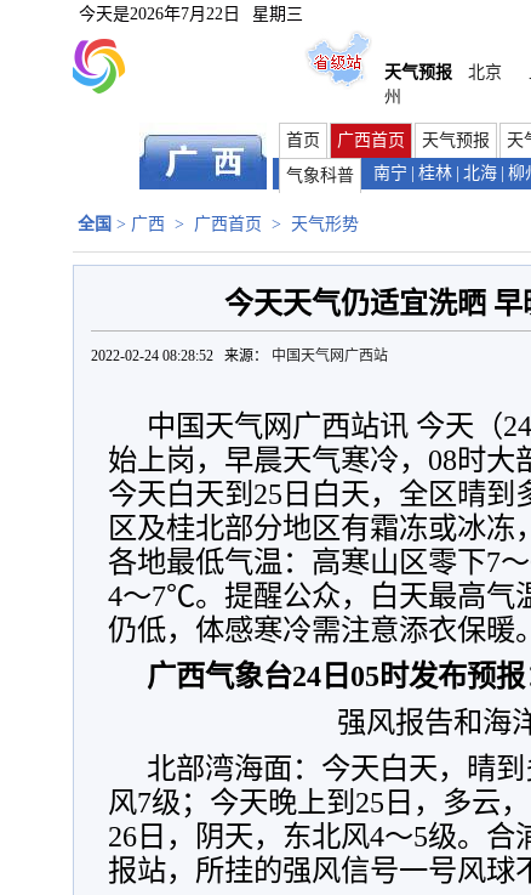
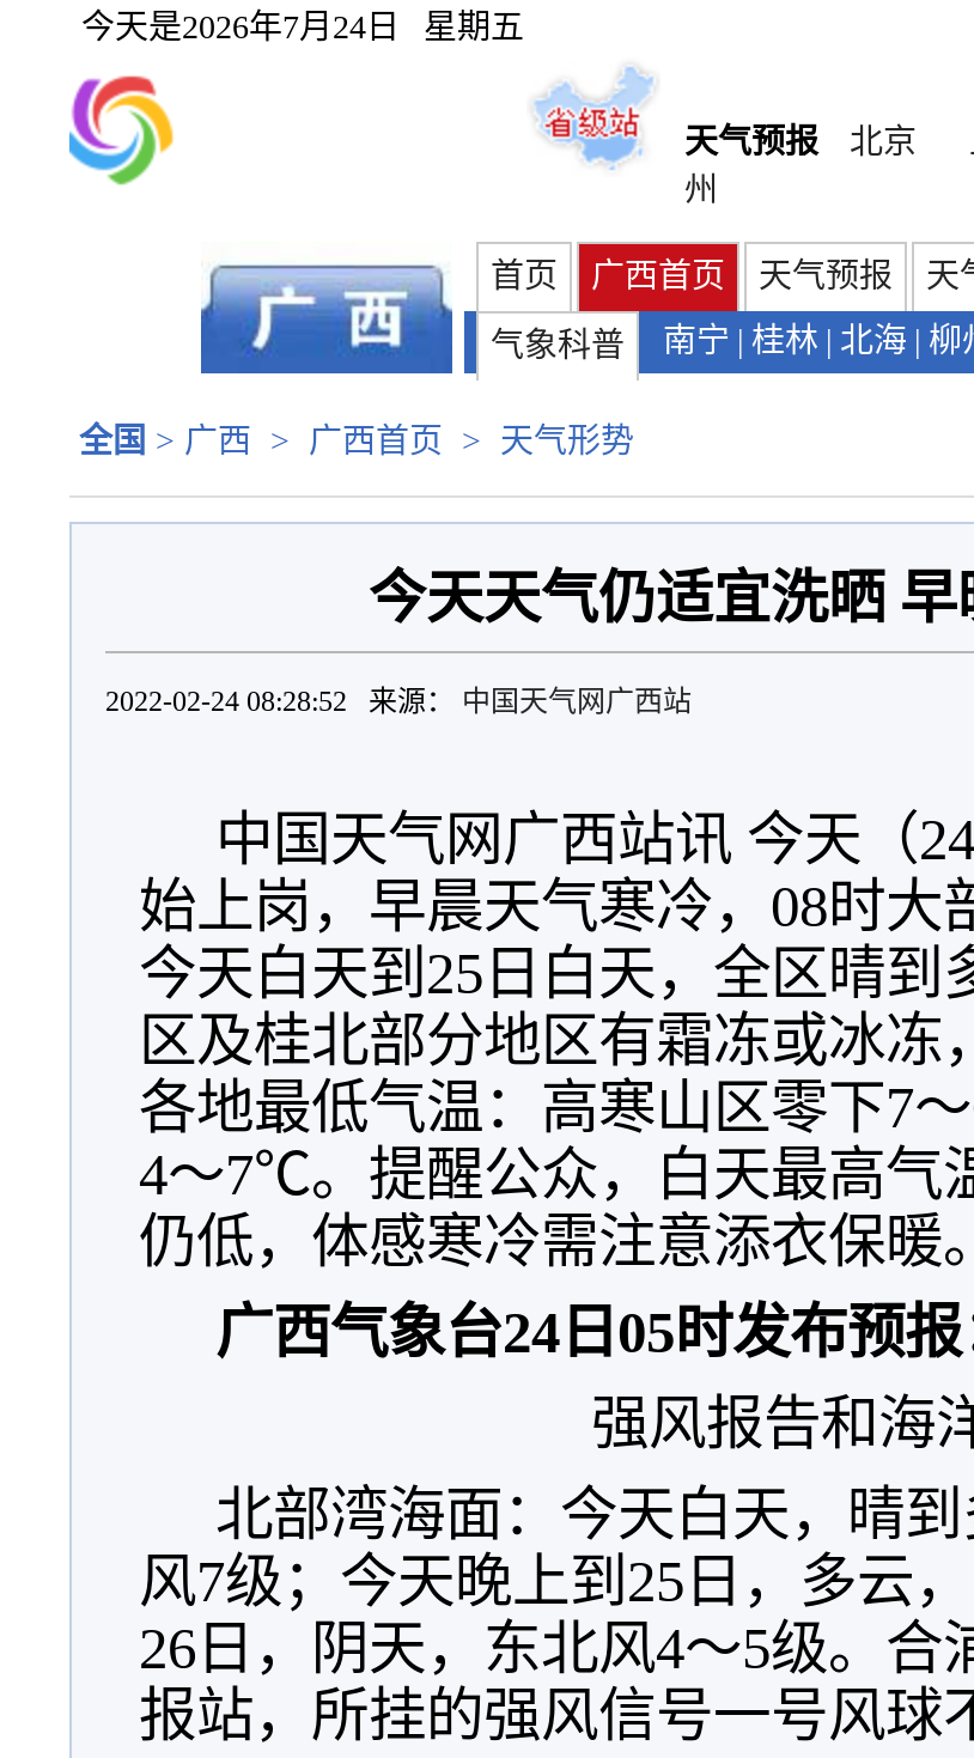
[79,5,240,23] 今天是2026年7月22日 -> [81,10,400,45] 今天是2026年7月24日
[252,5,303,23] 星期三 -> [424,10,524,45] 星期五

